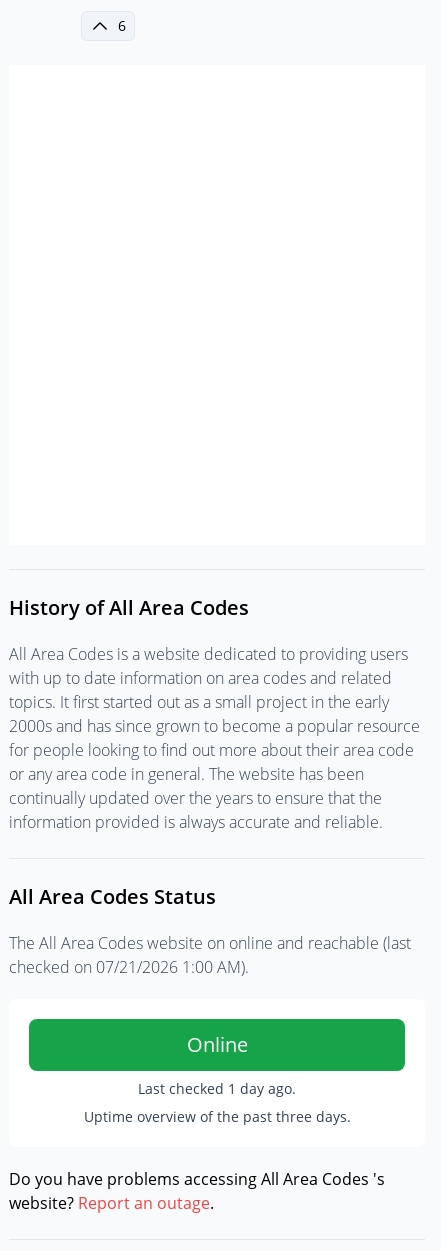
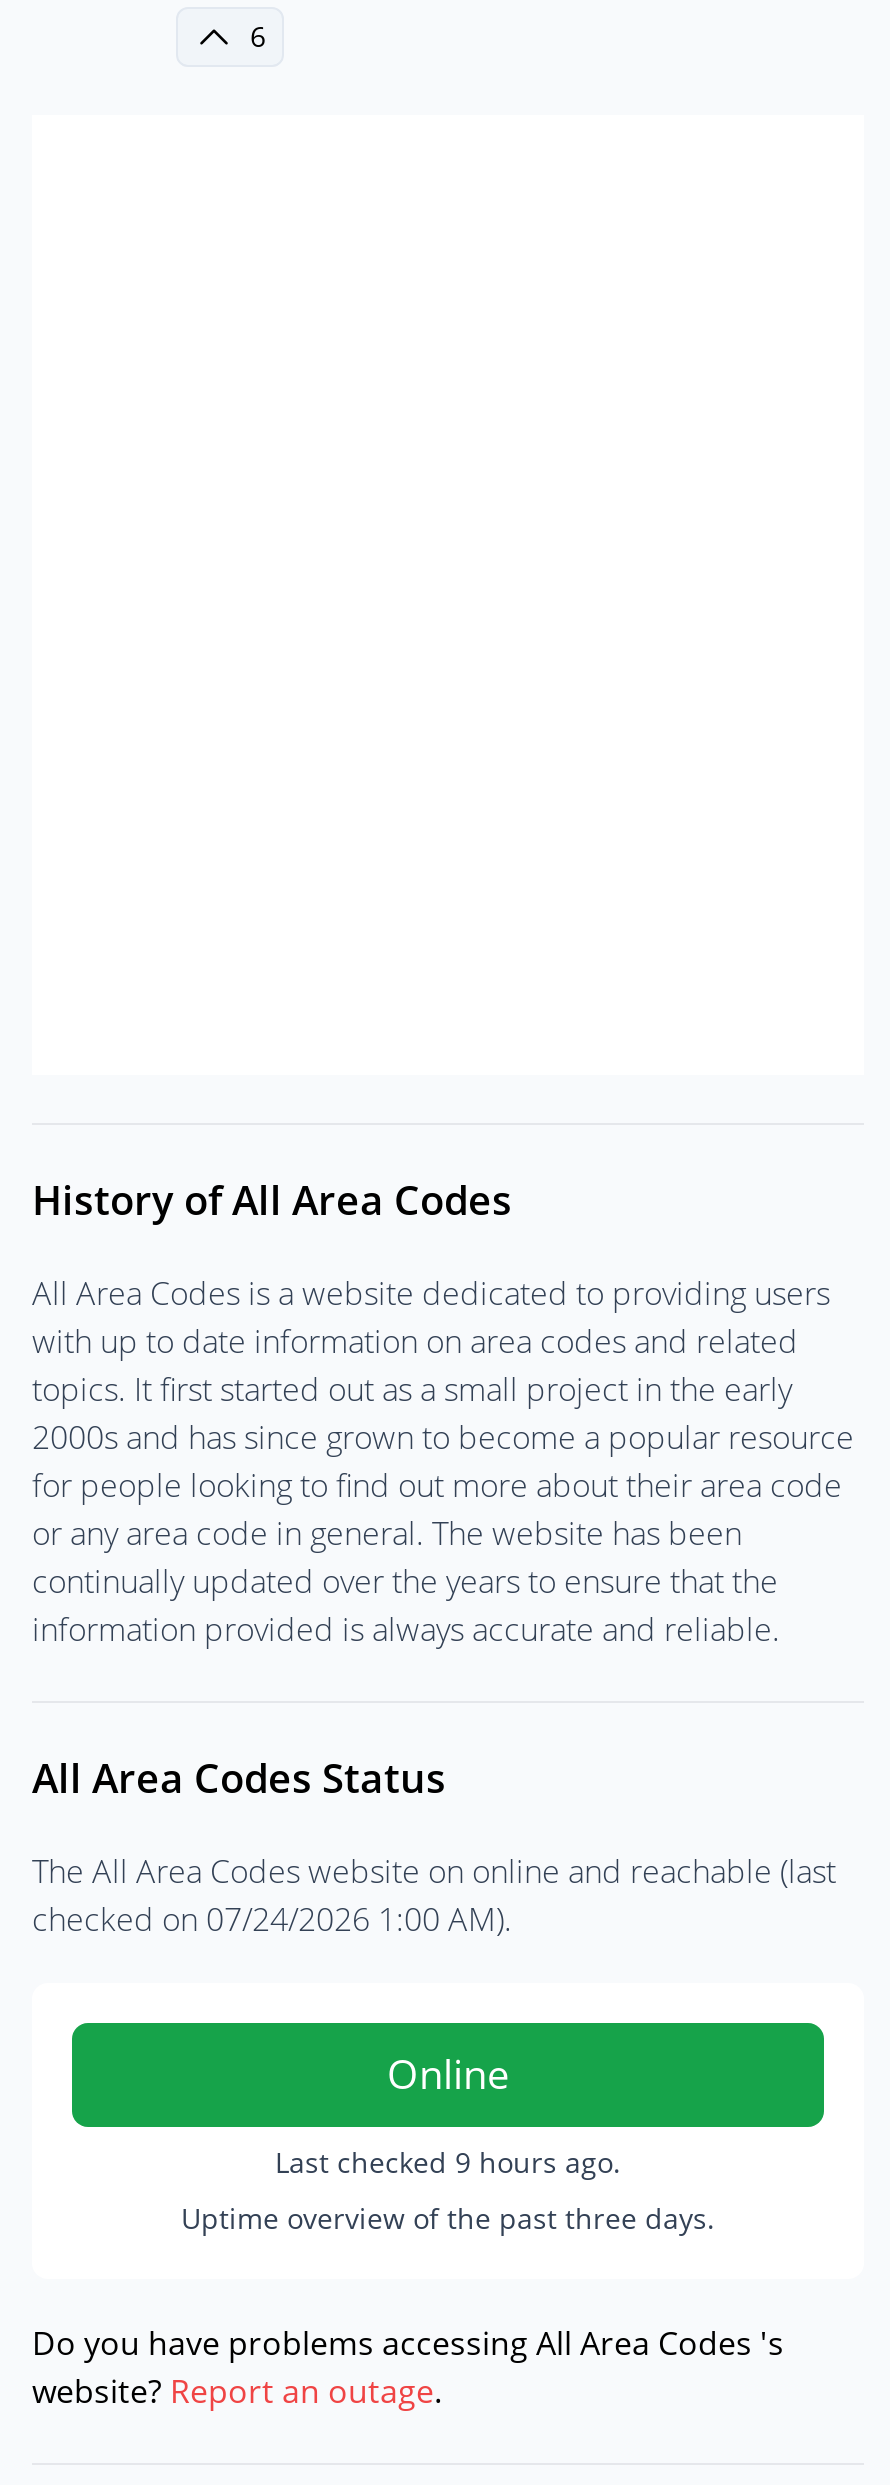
[9,956,249,978] checked on 07/21/2026 1:00 AM). -> [32,1897,512,1941] checked on 07/24/2026 1:00 AM).
[138,1079,296,1098] Last checked 1 day ago. -> [275,2143,621,2181] Last checked 9 hours ago.

